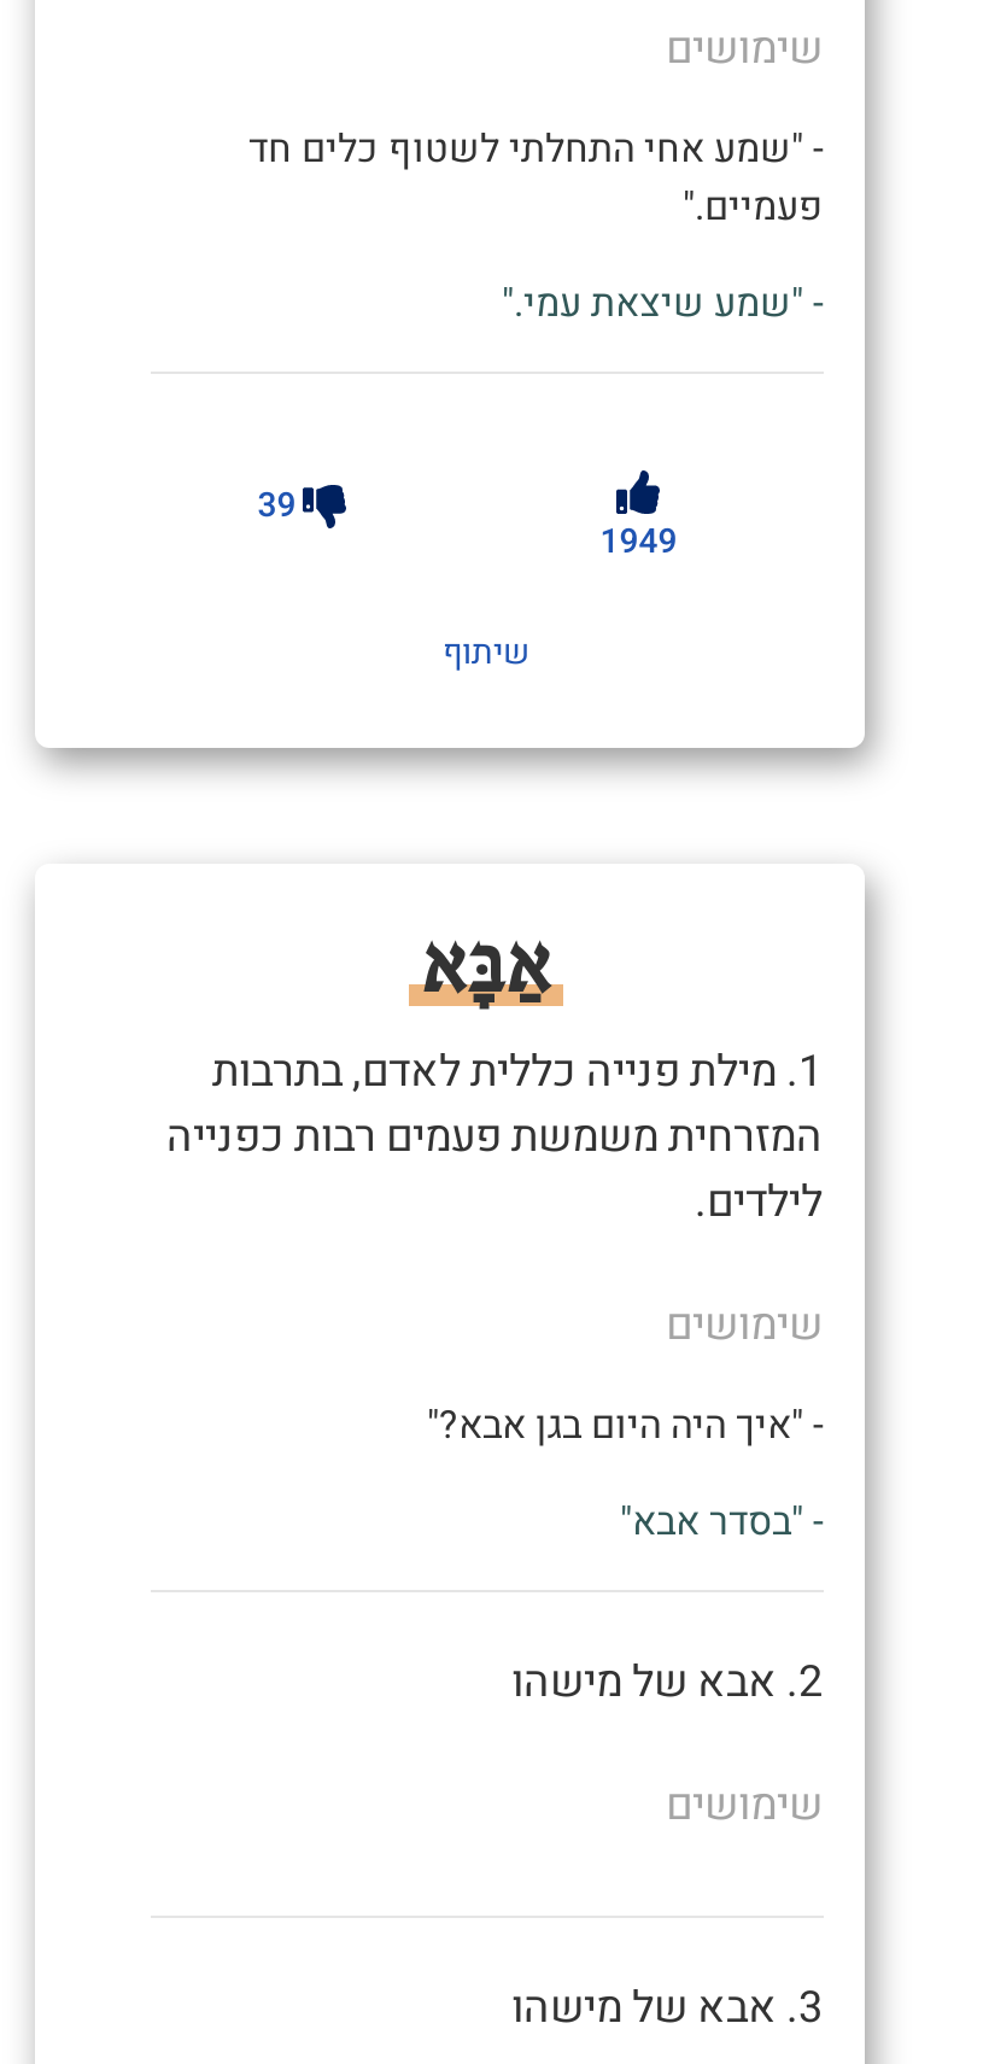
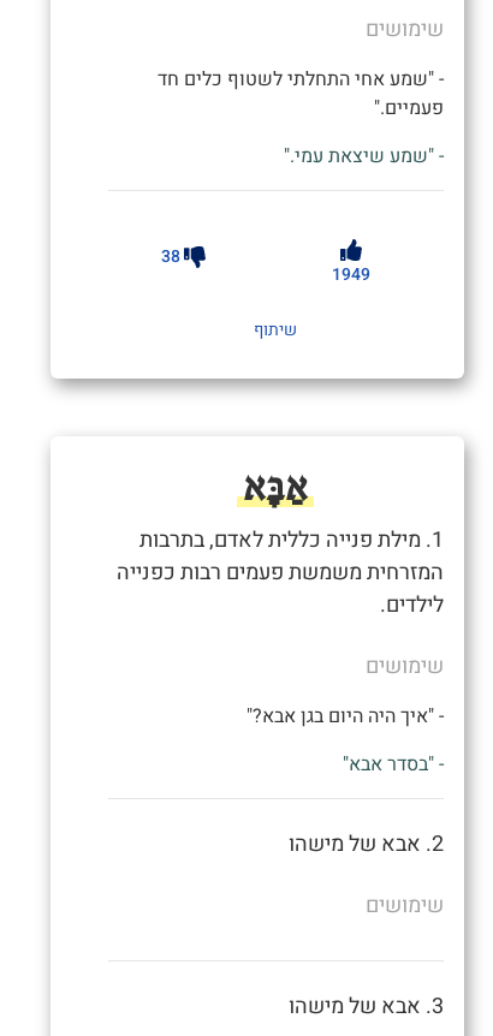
[258,480,296,531] 39 -> [161,244,181,270] 38

